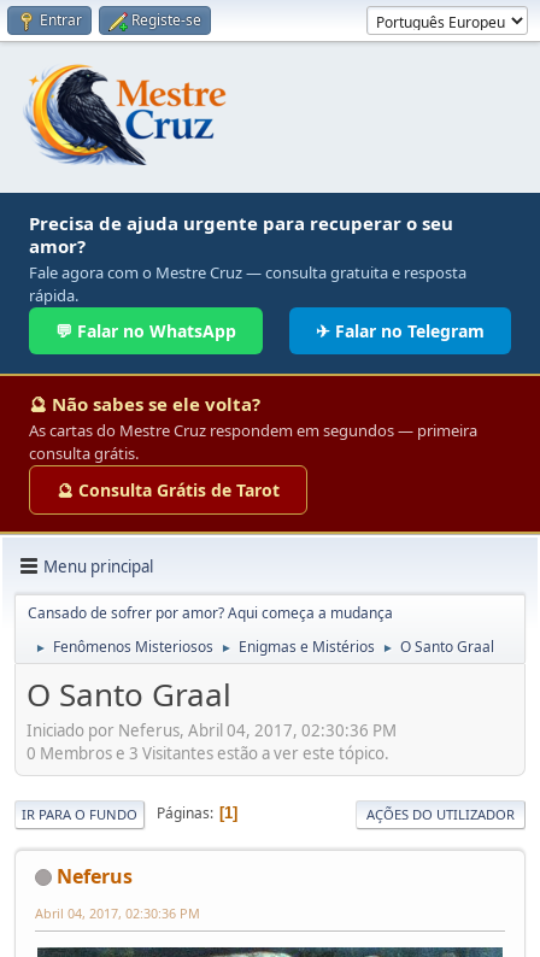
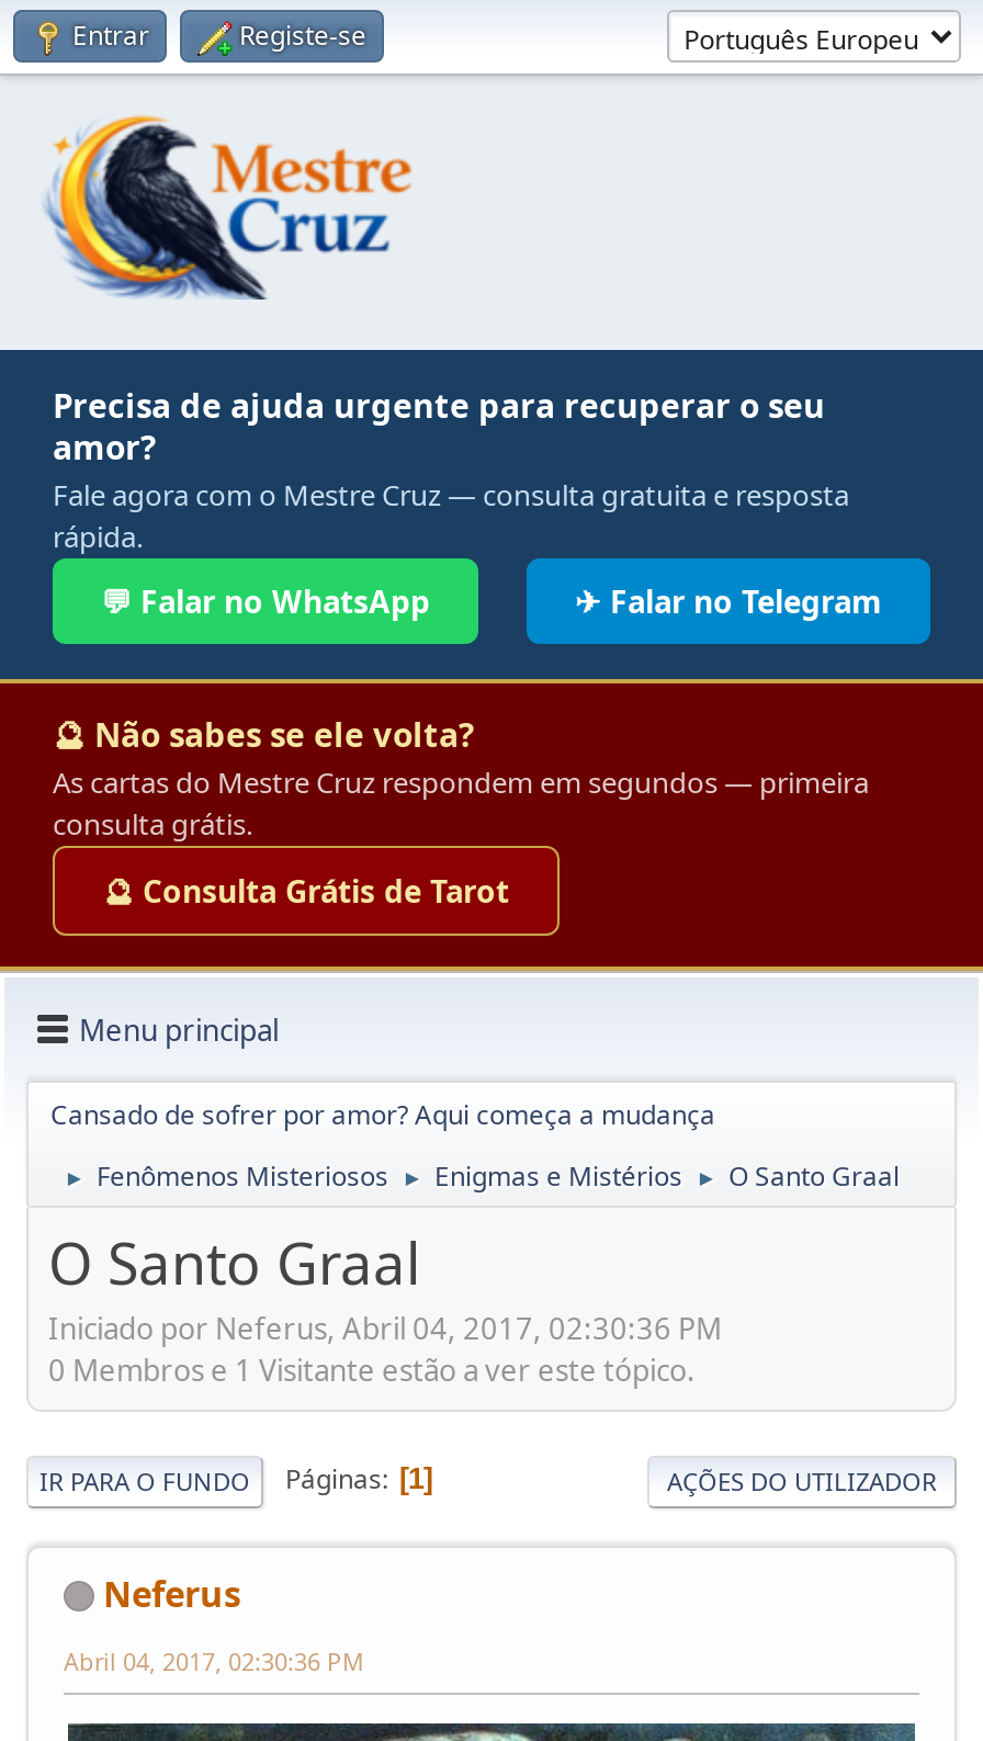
[27,742,389,764] 0 Membros e 3 Visitantes estão a ver este tópico. -> [48,1349,696,1389] 0 Membros e 1 Visitante estão a ver este tópico.

